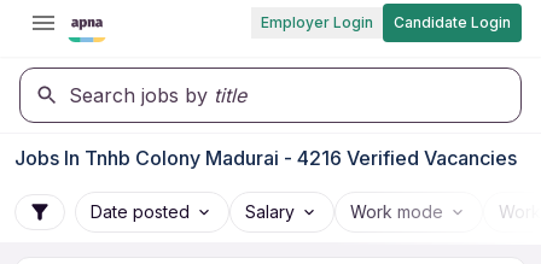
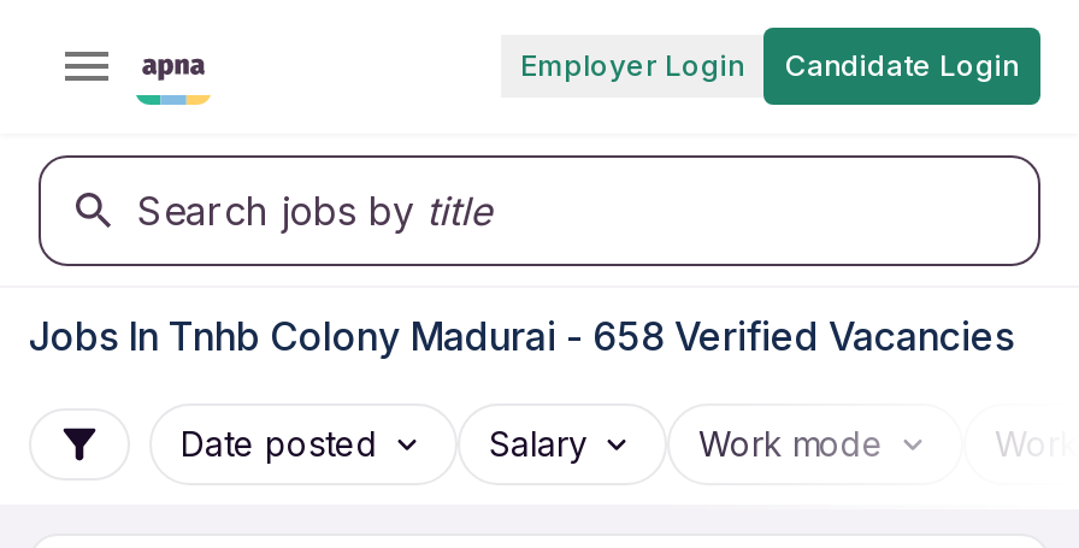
[14,146,517,170] Jobs In Tnhb Colony Madurai - 4216 Verified Vacancies -> [29,312,1014,360] Jobs In Tnhb Colony Madurai - 658 Verified Vacancies

